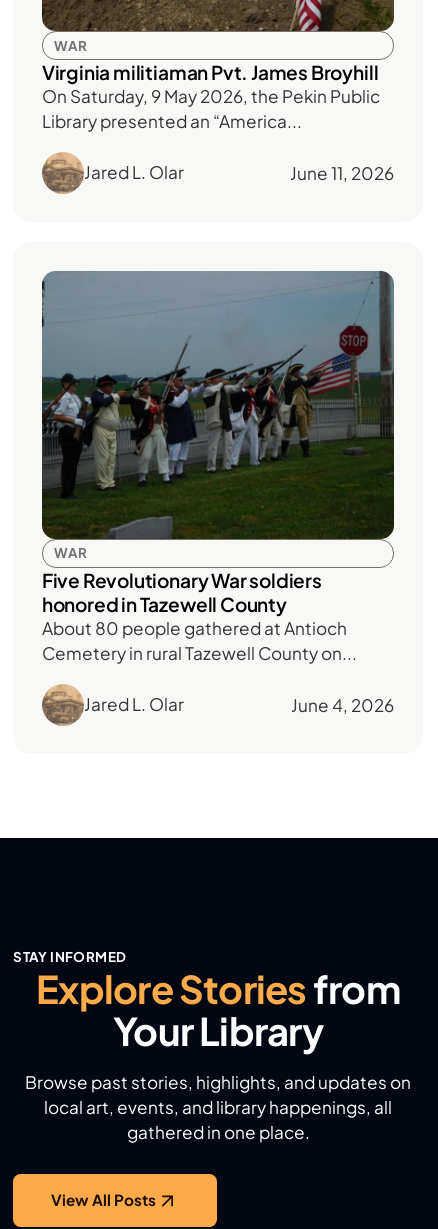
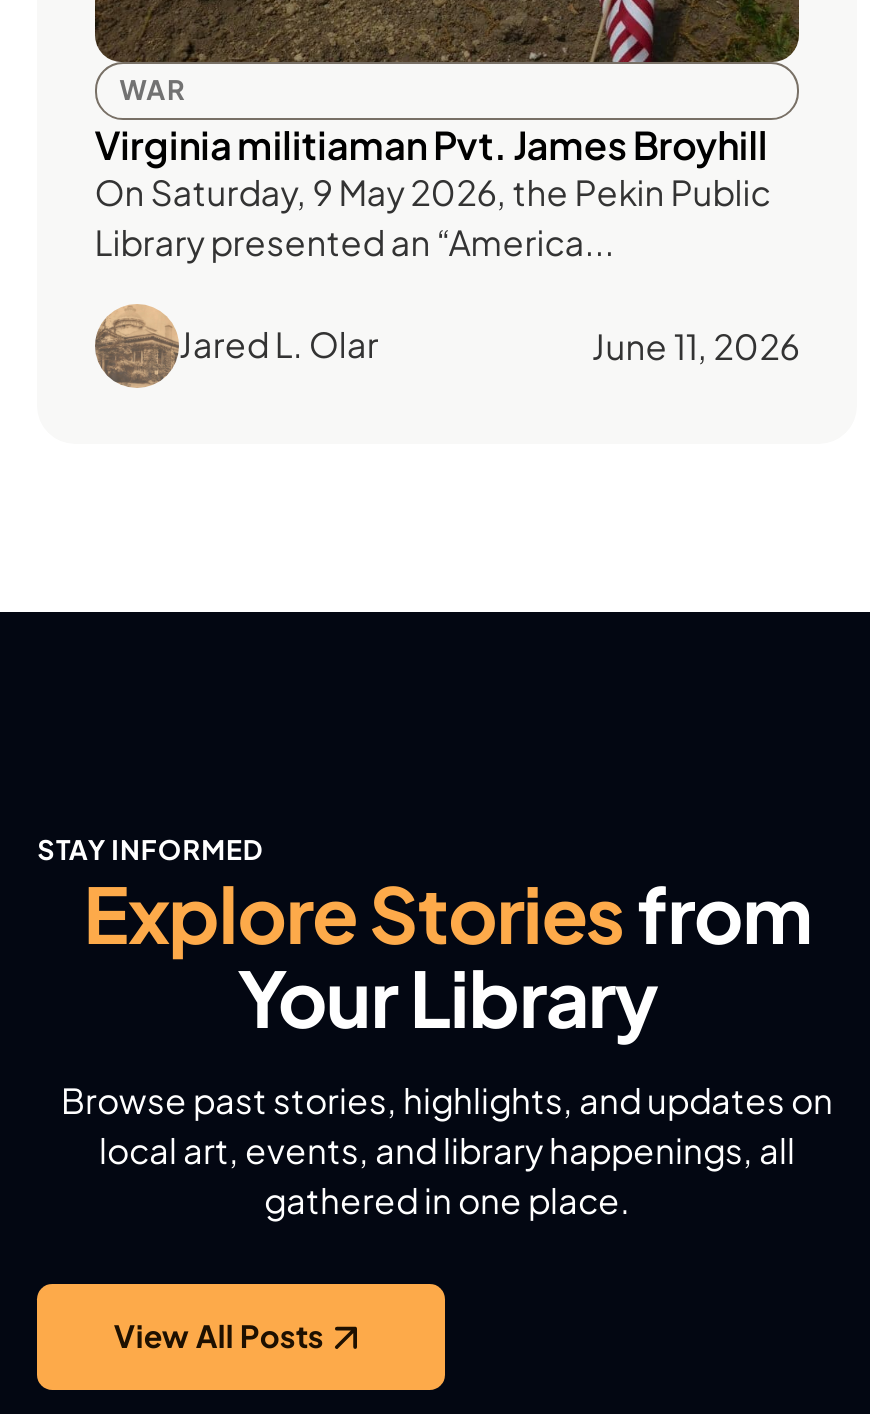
[41,270,394,716] [image] | WAR | Five Revolutionary War soldiers | honored in Tazewell County | About 80 people gathered at Antioch | Cemetery in rural Tazewell County on... | Jared L. Olar | June 4, 2026 -> none

